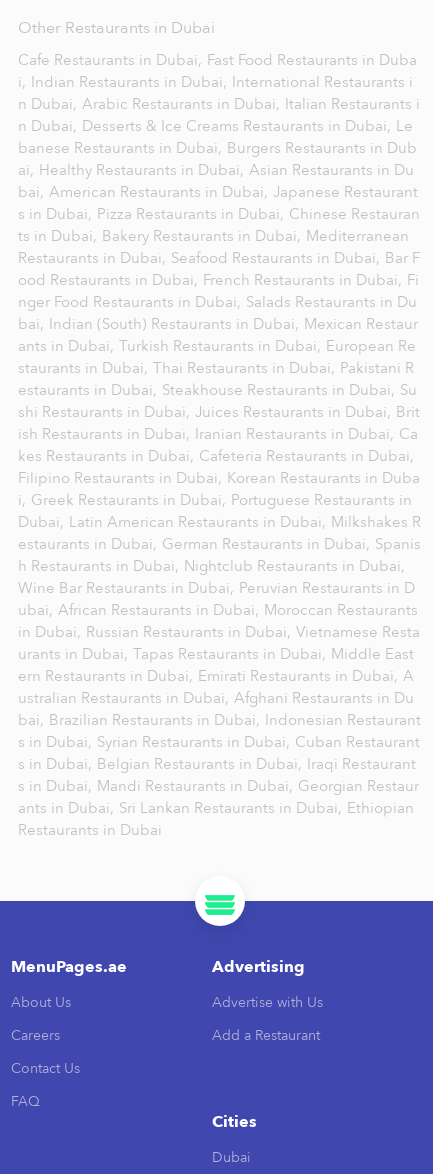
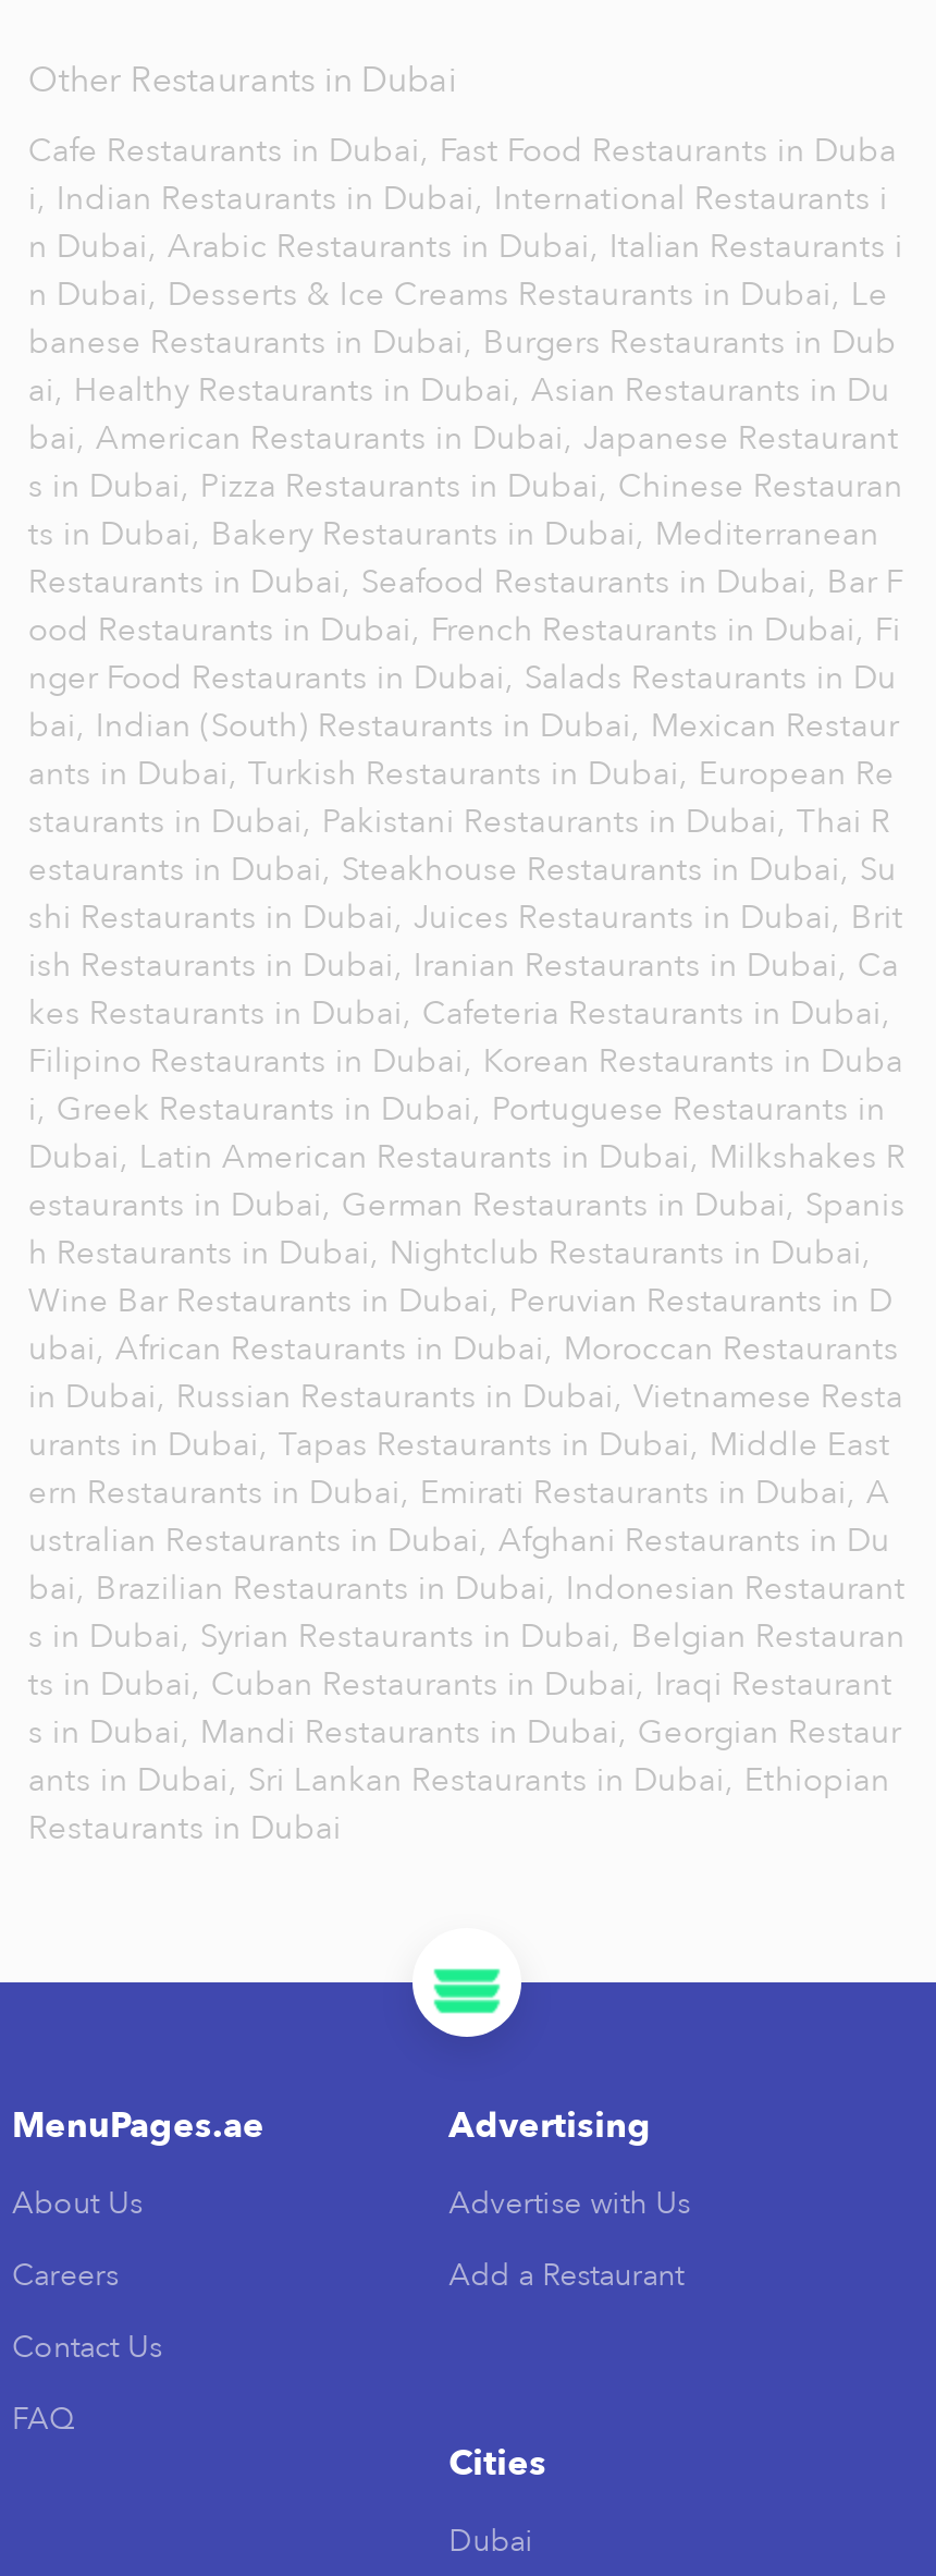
[18,358,414,378] staurants in Dubai, Thai Restaurants in Dubai, Pakistani R -> [28,799,890,843] staurants in Dubai, Pakistani Restaurants in Dubai, Thai R
[18,732,420,752] s in Dubai, Syrian Restaurants in Dubai, Cuban Restaurant -> [28,1614,905,1658] s in Dubai, Syrian Restaurants in Dubai, Belgian Restauran
[18,754,416,774] s in Dubai, Belgian Restaurants in Dubai, Iraqi Restaurant -> [28,1662,892,1706] ts in Dubai, Cuban Restaurants in Dubai, Iraqi Restaurant

